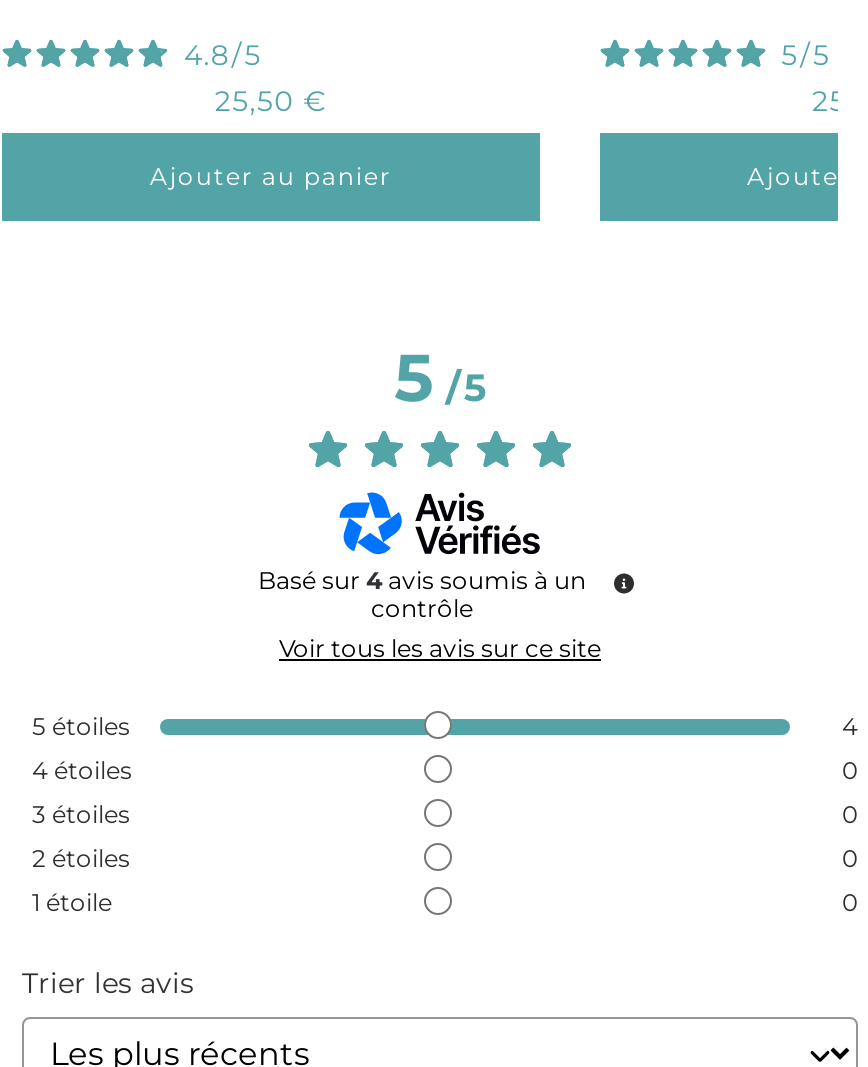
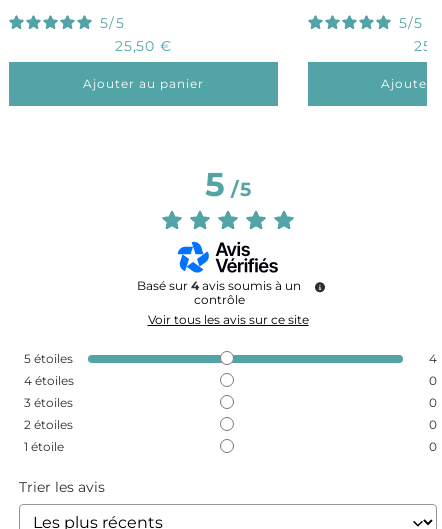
[184,37,262,73] 4.8/5 -> [100,14,124,32] 5/5

